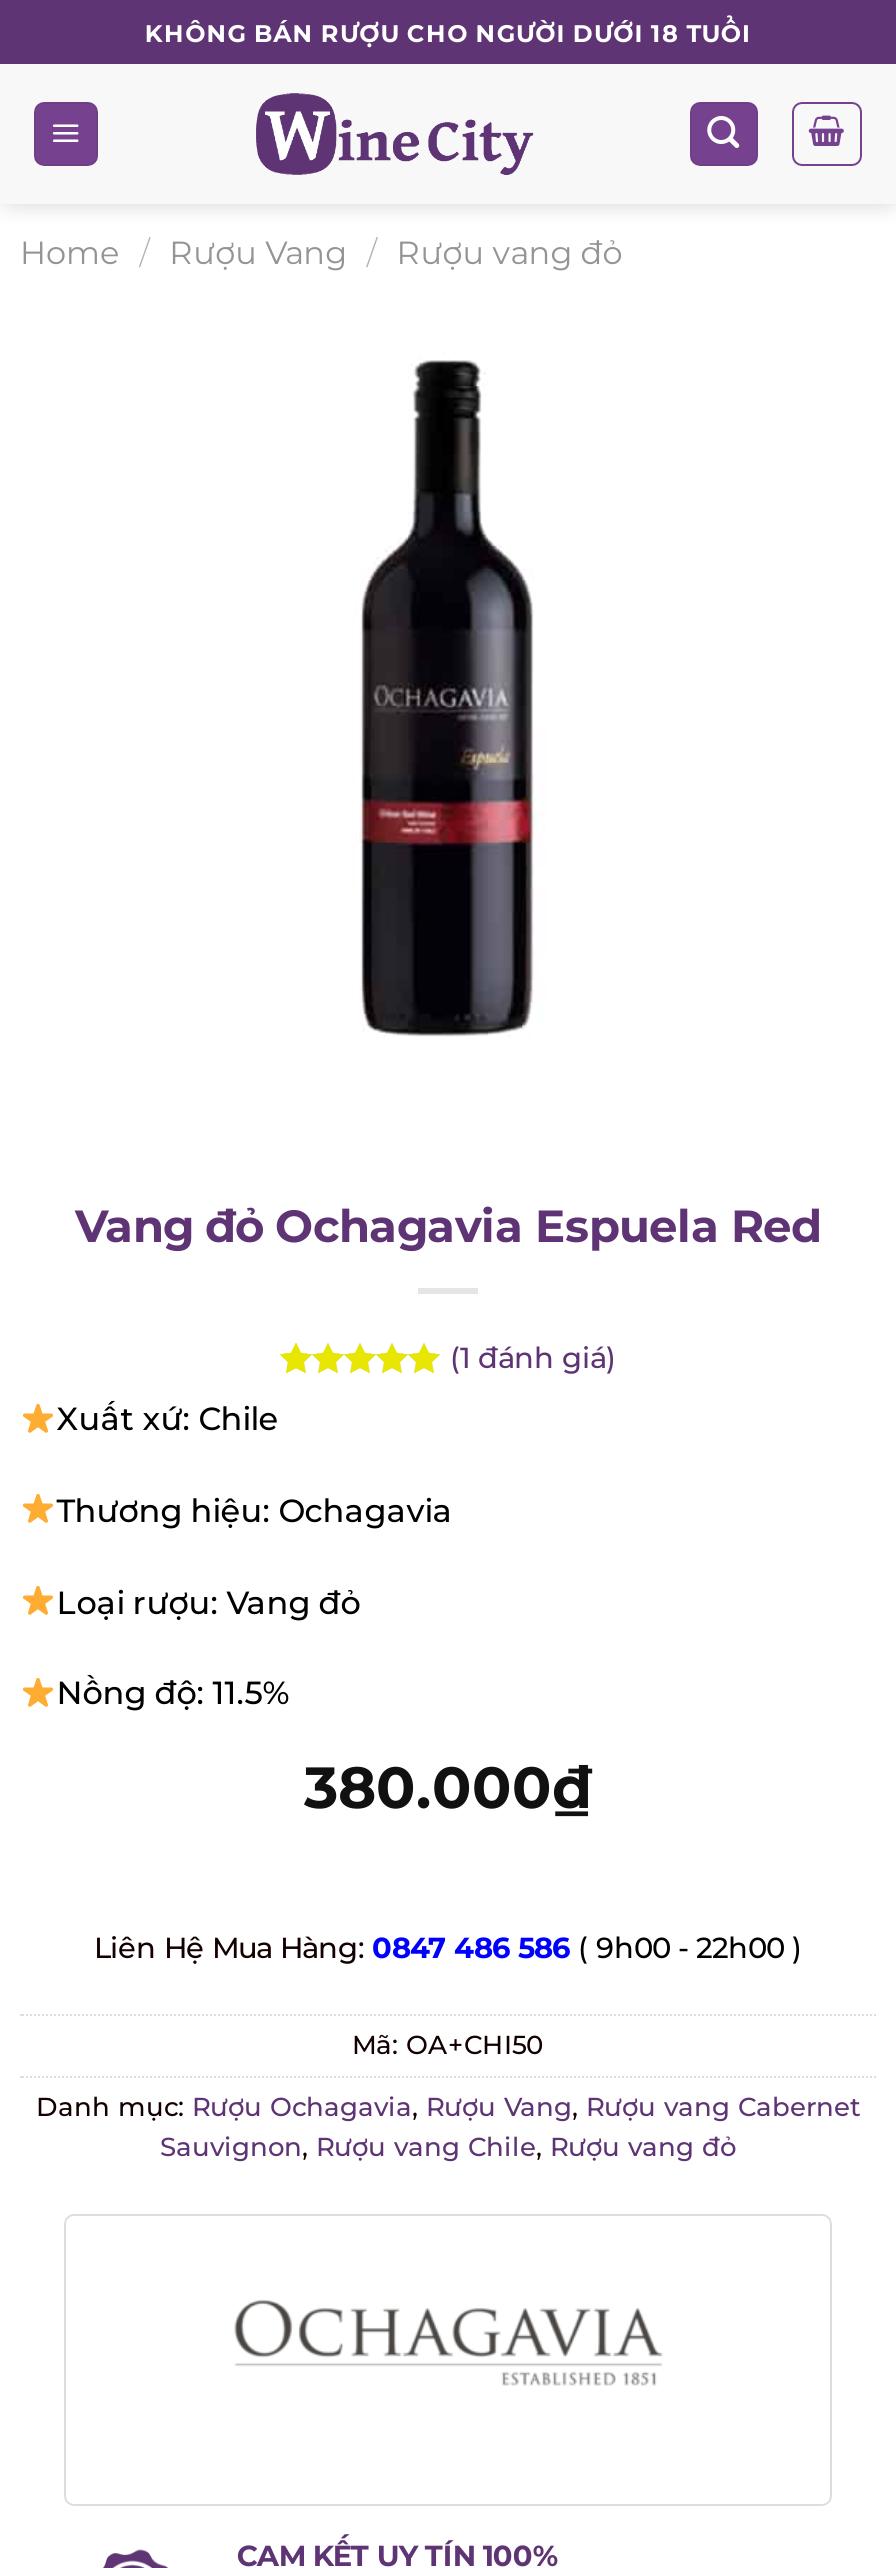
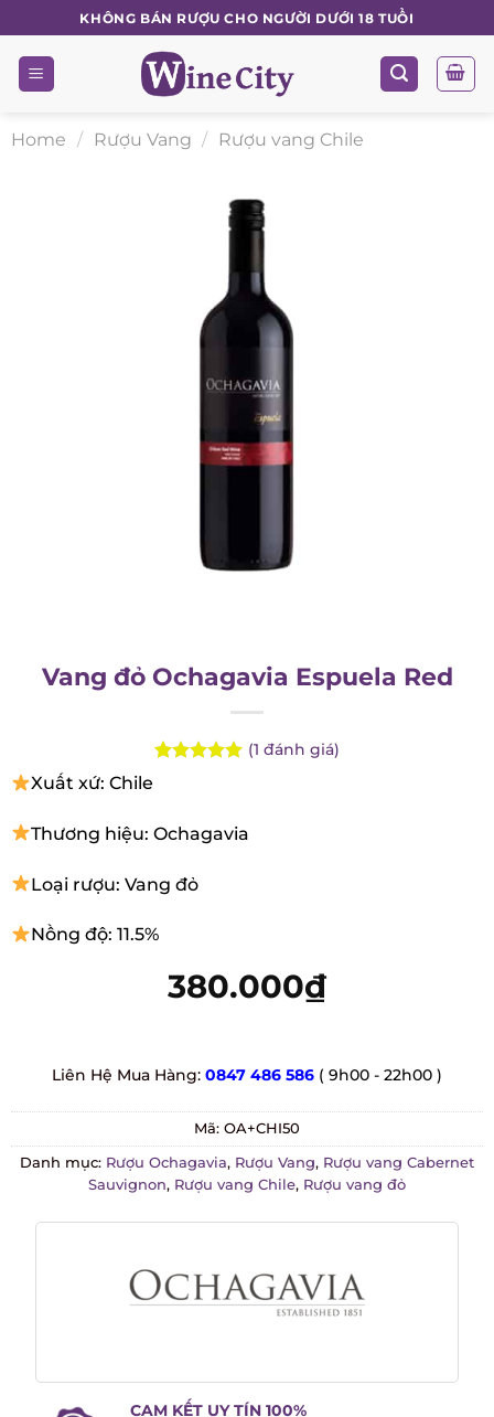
[20,234,622,272] Home / Rượu Vang / Rượu vang đỏ -> [11,129,364,150] Home / Rượu Vang / Rượu vang Chile

